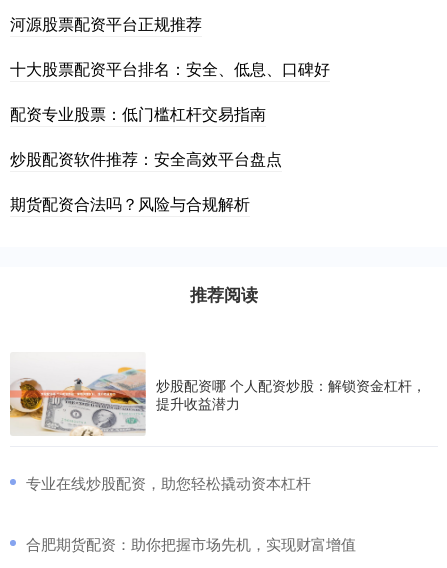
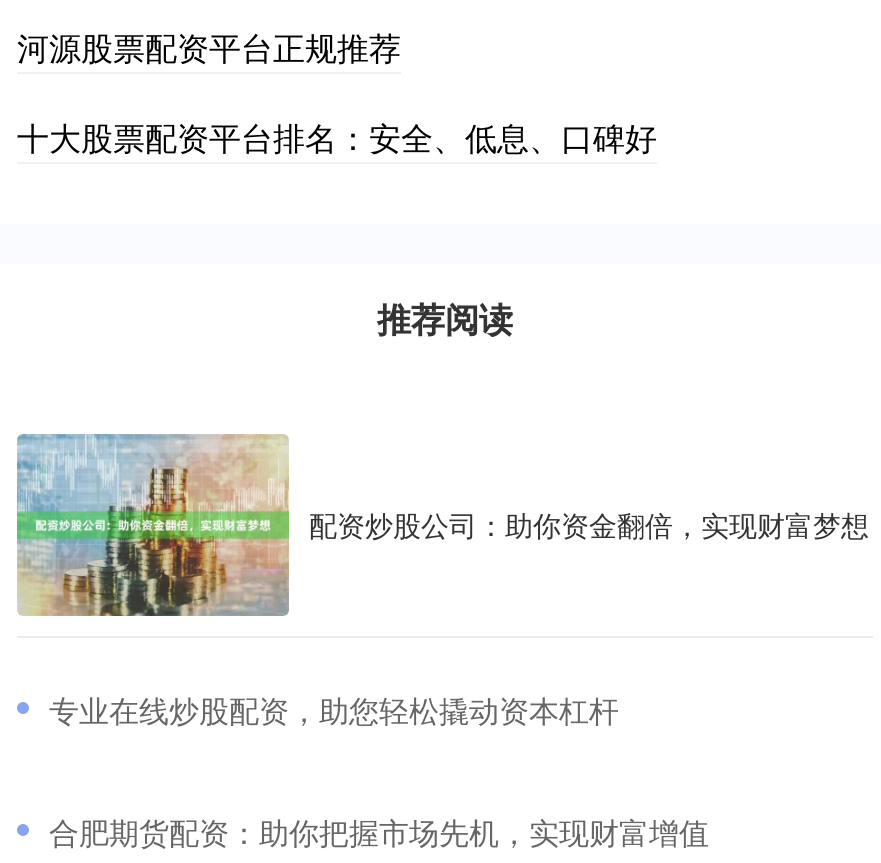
[10,102,282,215] 配资专业股票：低门槛杠杆交易指南 | 炒股配资软件推荐：安全高效平台盘点 | 期货配资合法吗？风险与合规解析 -> none
[9,351,426,437] [image] | 炒股配资哪 个人配资炒股：解锁资金杠杆， | 提升收益潜力 -> [15,433,869,619] [image] | 配资炒股公司：助你资金翻倍，实现财富梦想

